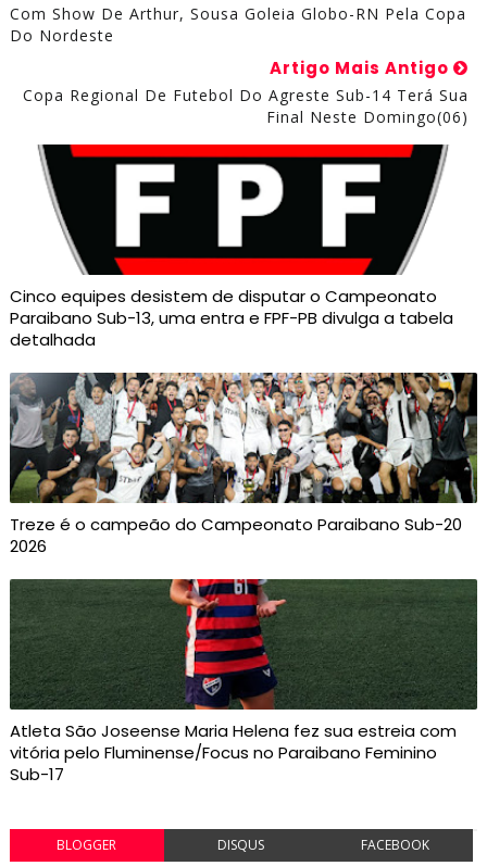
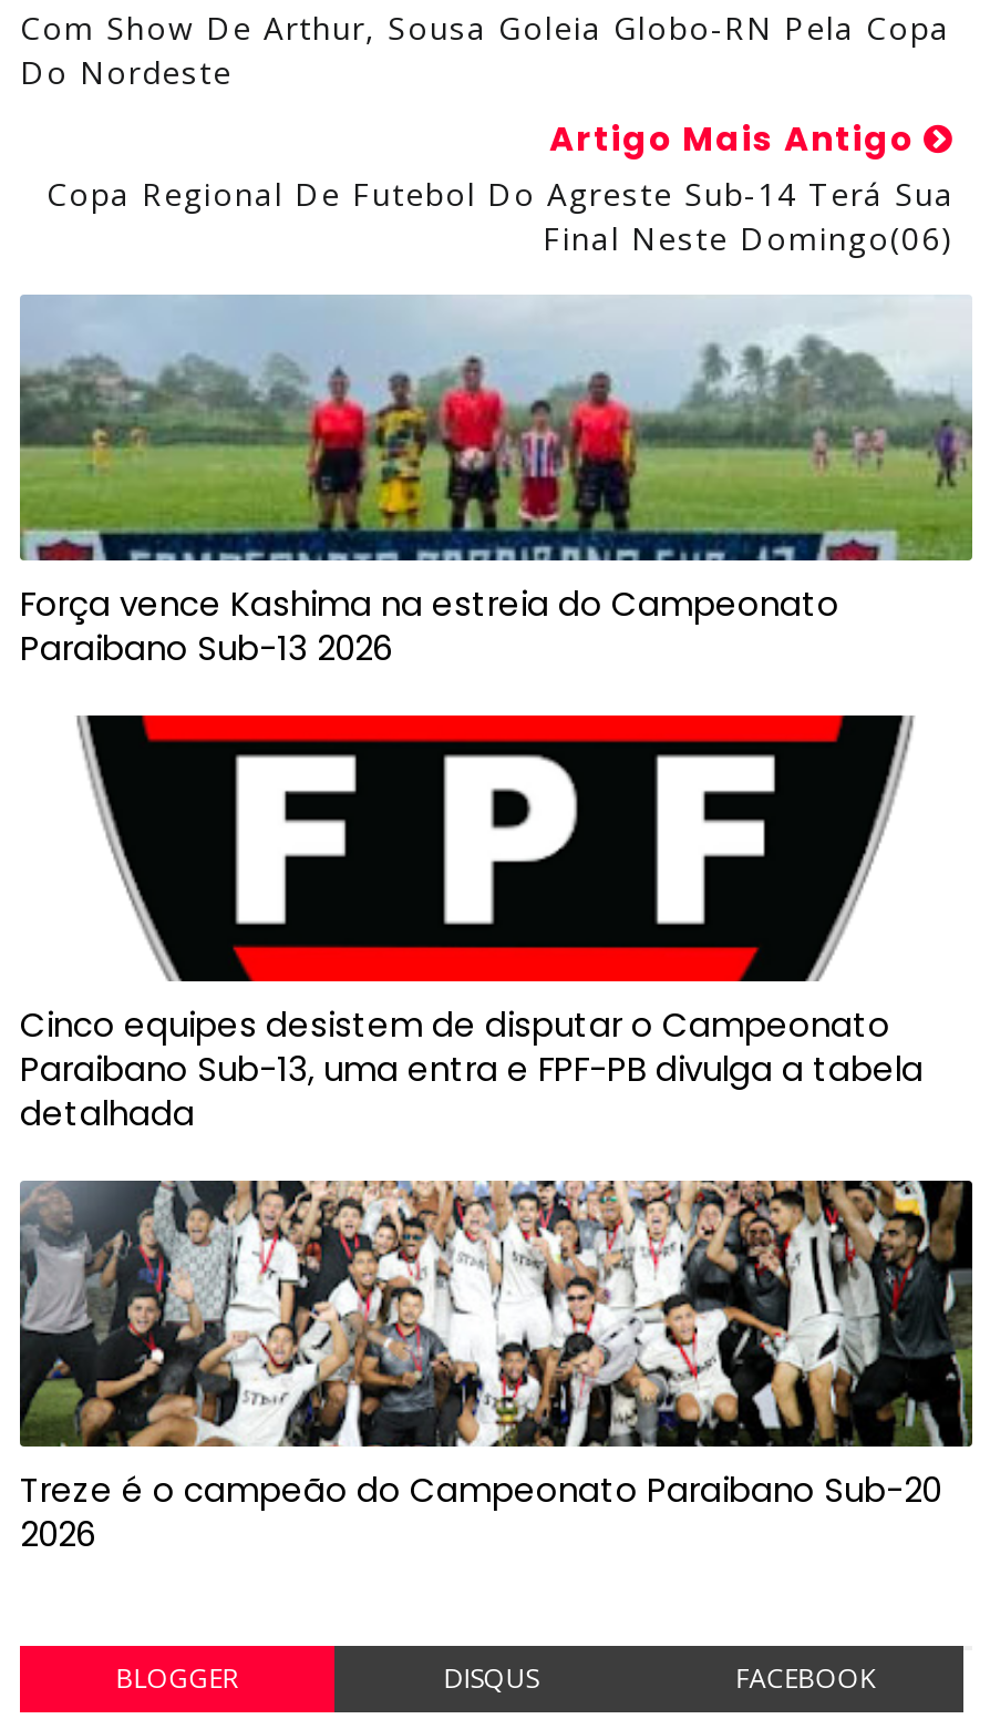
none -> [18,295,974,672] [image] | Força vence Kashima na estreia do Campeonato | Paraibano Sub-13 2026
moved [8,285,478,558] -> [16,1002,974,1558]: [image] | Cinco equipes desistem de disputar o Campeonato | Paraibano Sub-13, uma entra e FPF-PB divulga a tabela | detalhada | Treze é o campeão do Campeonato Paraibano Sub-20 | 2026
[9,578,478,786] [image] | Atleta São Joseense Maria Helena fez sua estreia com | vitória pelo Fluminense/Focus no Paraibano Feminino | Sub-17 -> none

